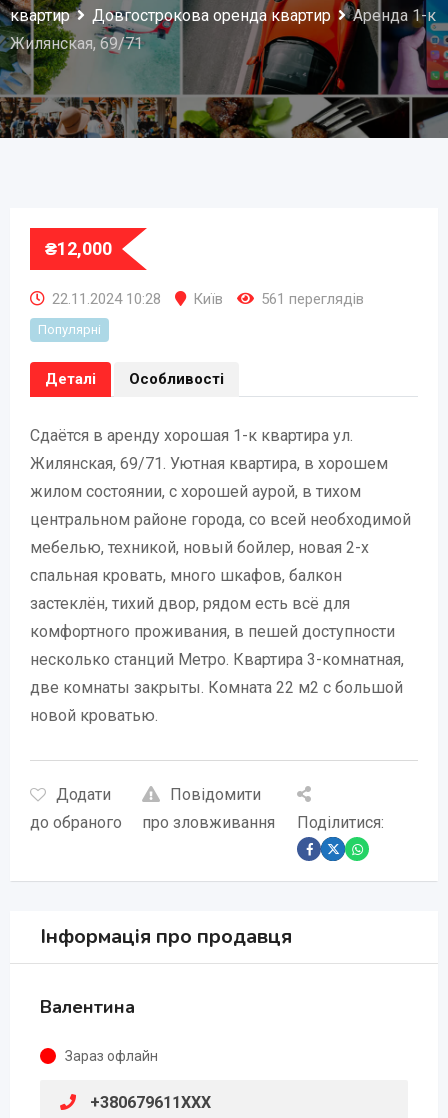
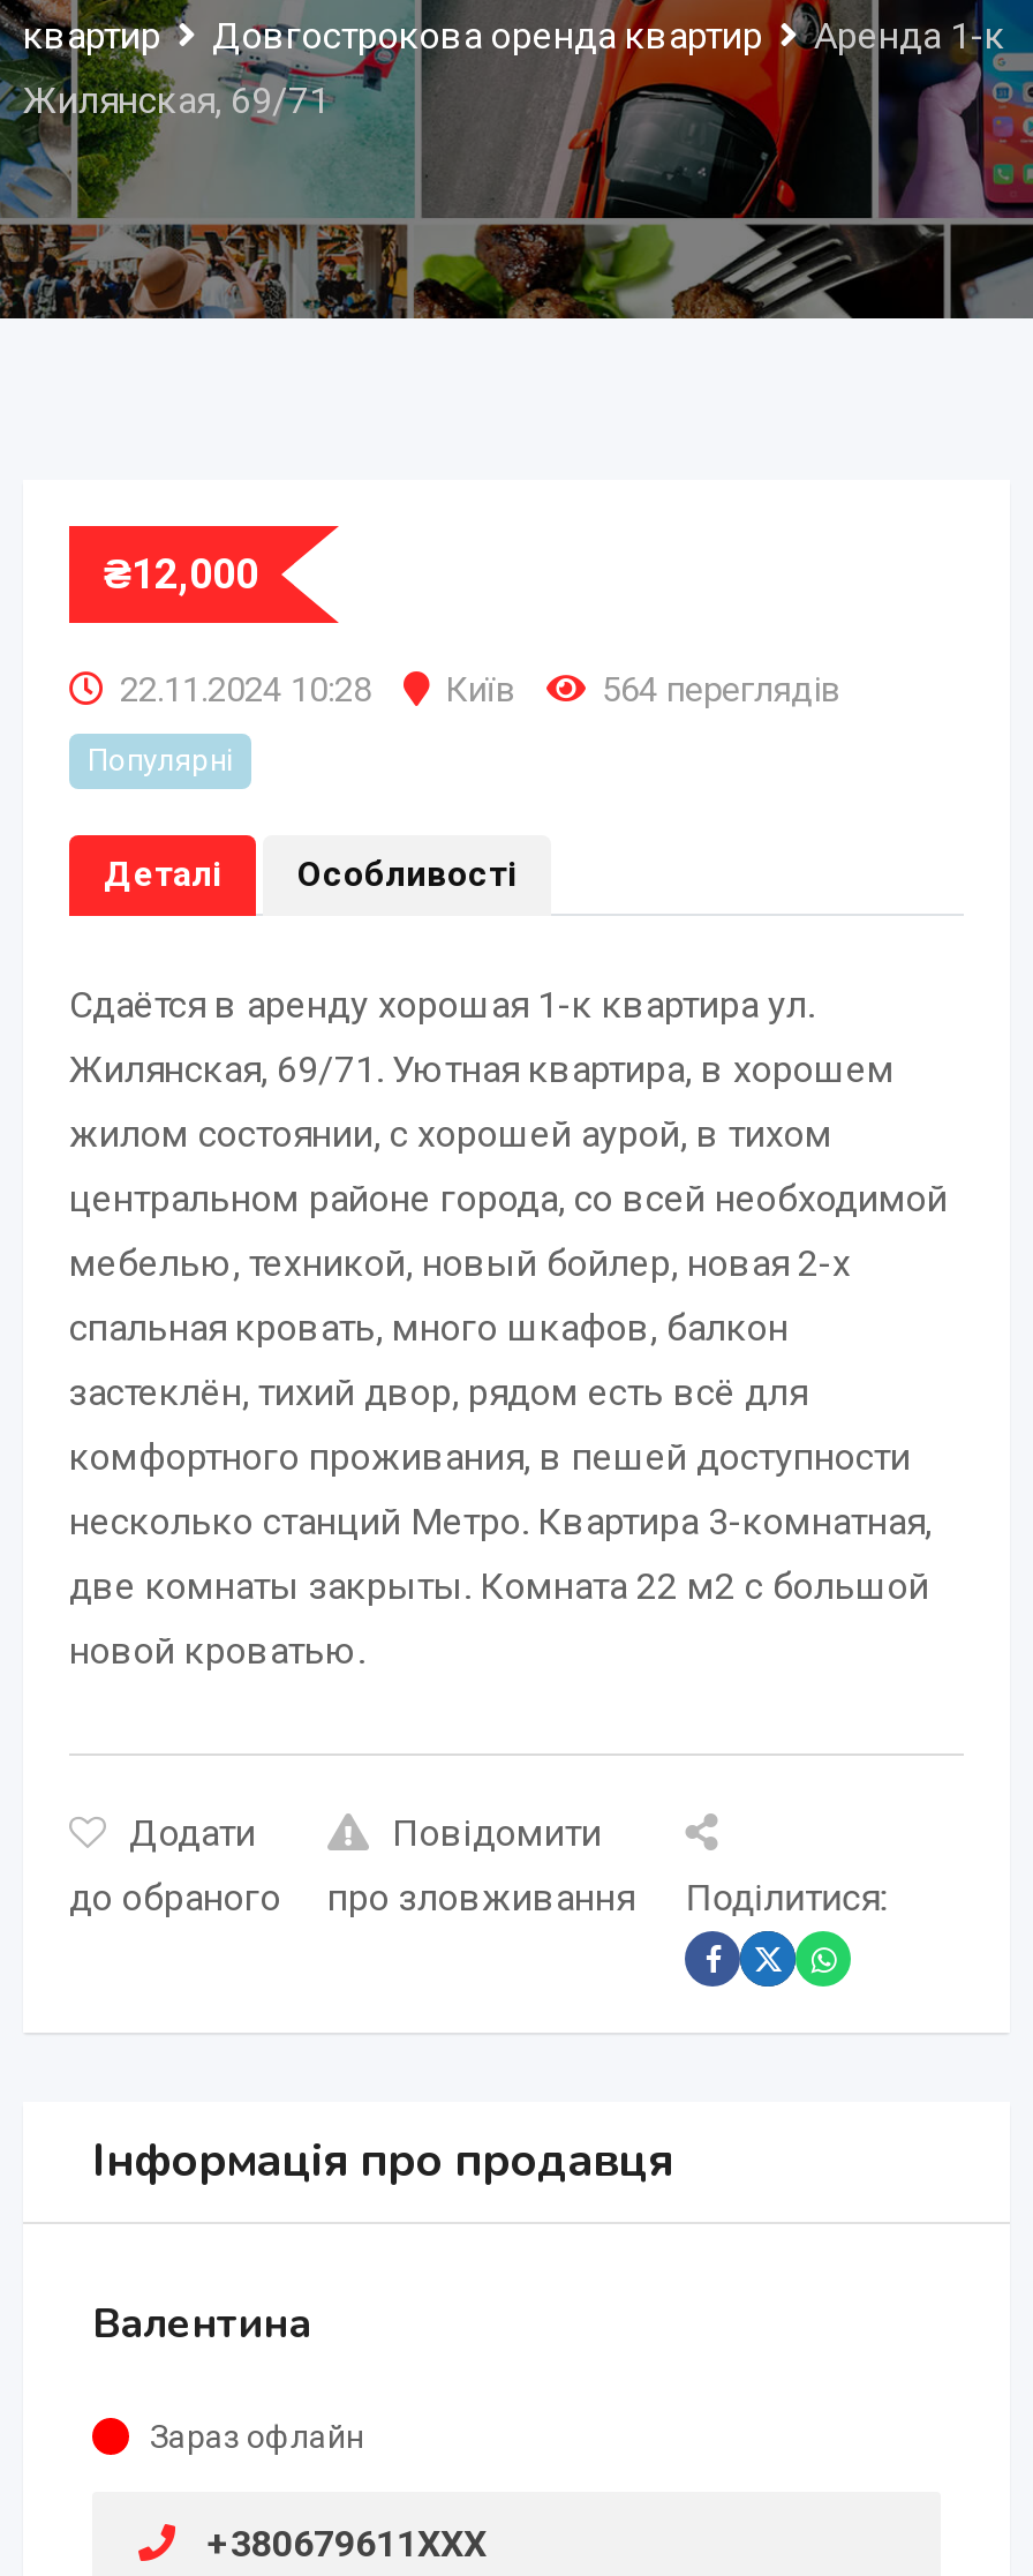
[261,290,364,308] 561 переглядів -> [602,669,839,711] 564 переглядів

